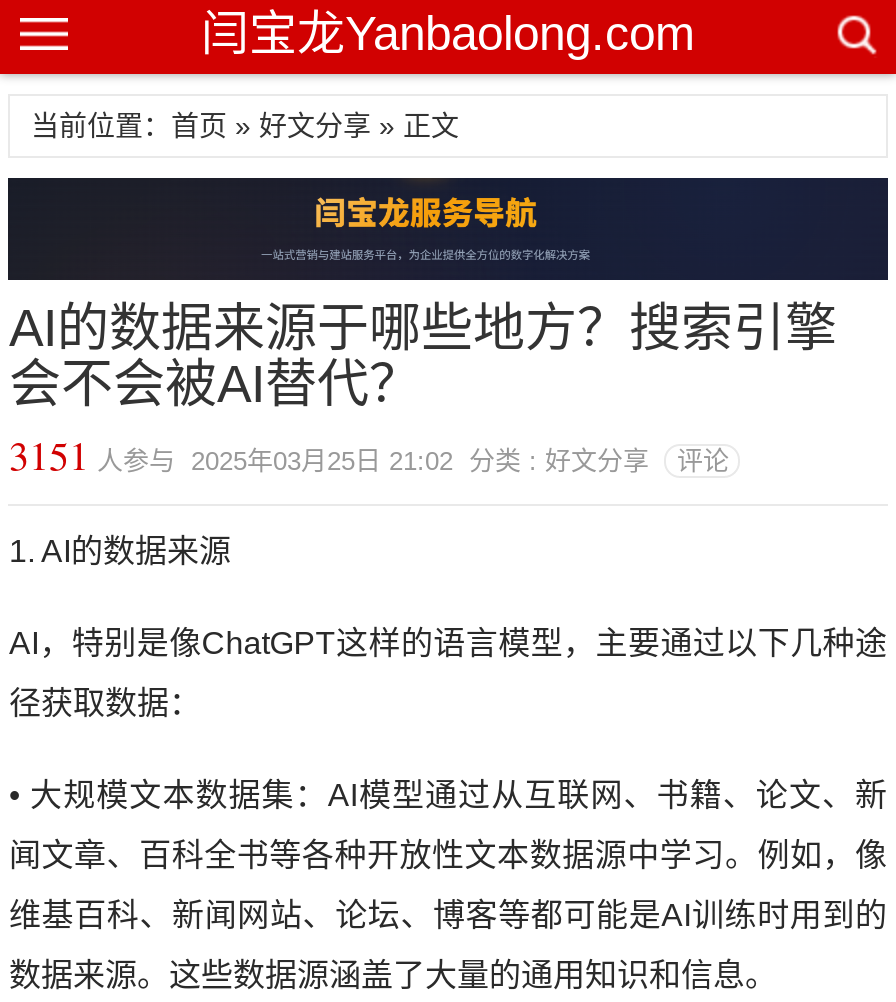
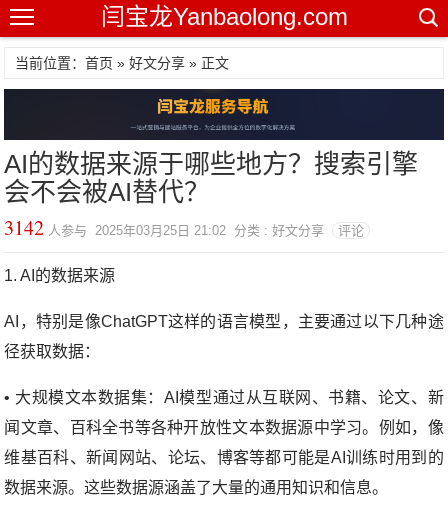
[9,428,729,482] 3151人参与 2025年03月25日 21:02 分类 : 好文分享 评论 -> [4,214,364,241] 3142人参与 2025年03月25日 21:02 分类 : 好文分享 评论

